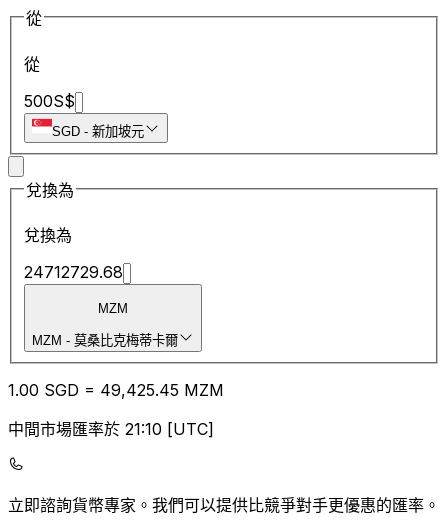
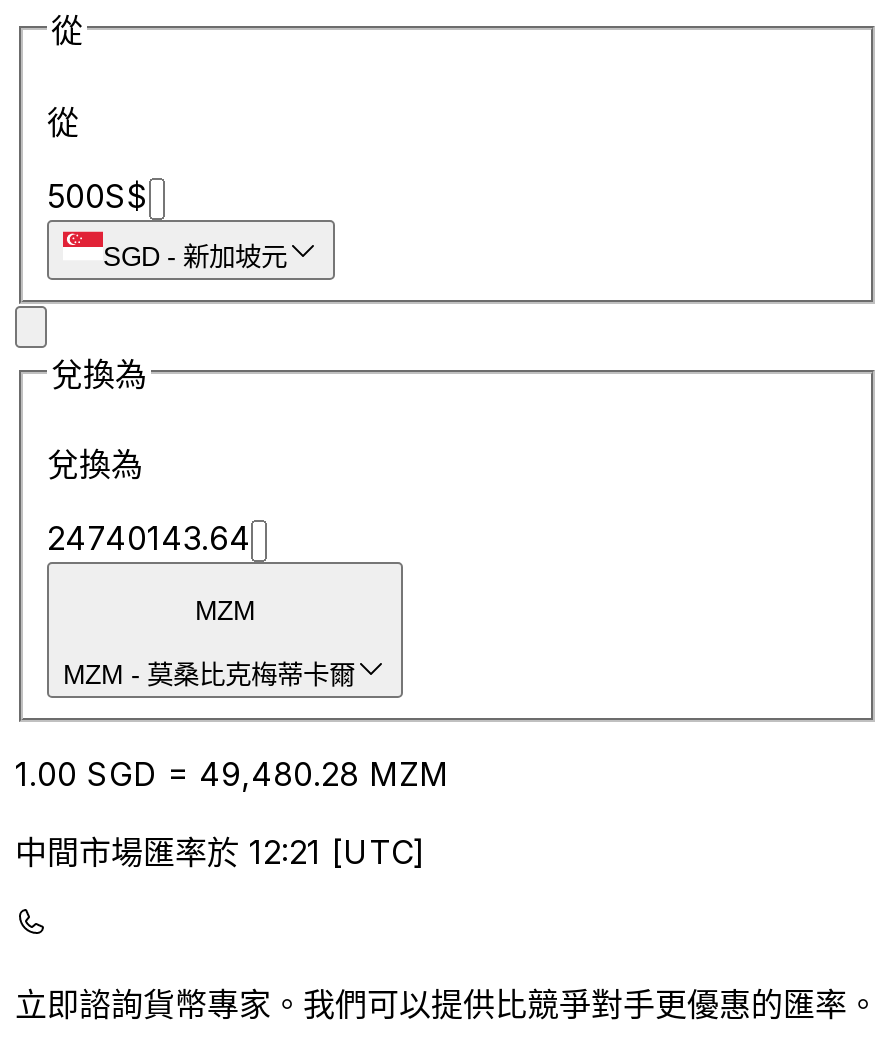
[24,262,123,282] 24712729.68 -> [47,519,251,559] 24740143.64
[8,380,224,400] 1.00 SGD = 49,425.45 MZM -> [15,754,449,794] 1.00 SGD = 49,480.28 MZM
[8,419,214,439] 中間市場匯率於 21:10 [UTC] -> [15,832,425,872] 中間市場匯率於 12:21 [UTC]

